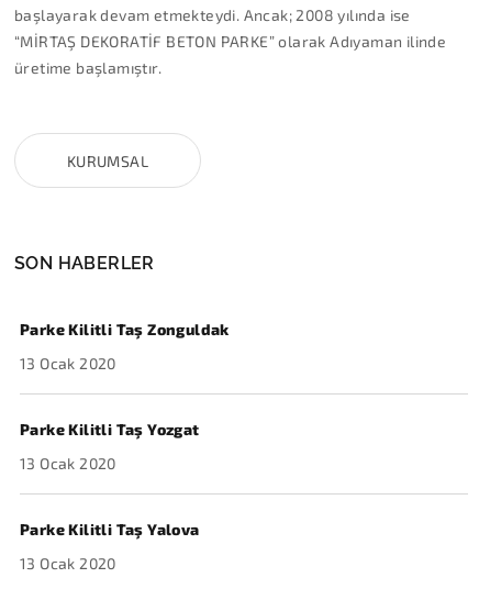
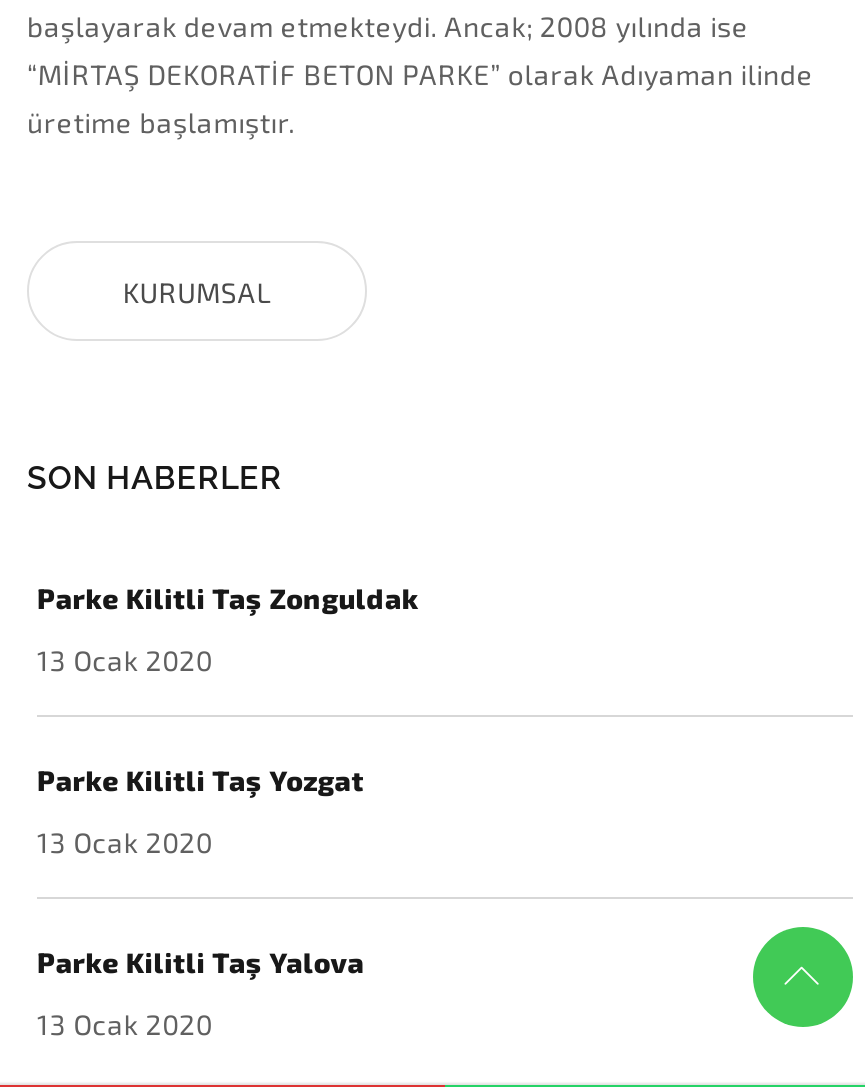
none -> [751,925,855,1029] [image]

